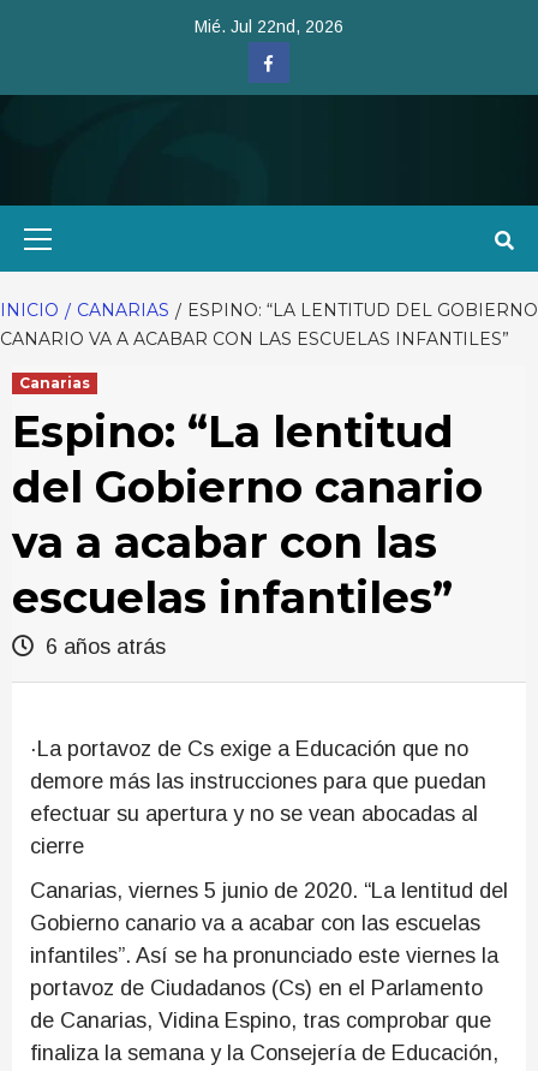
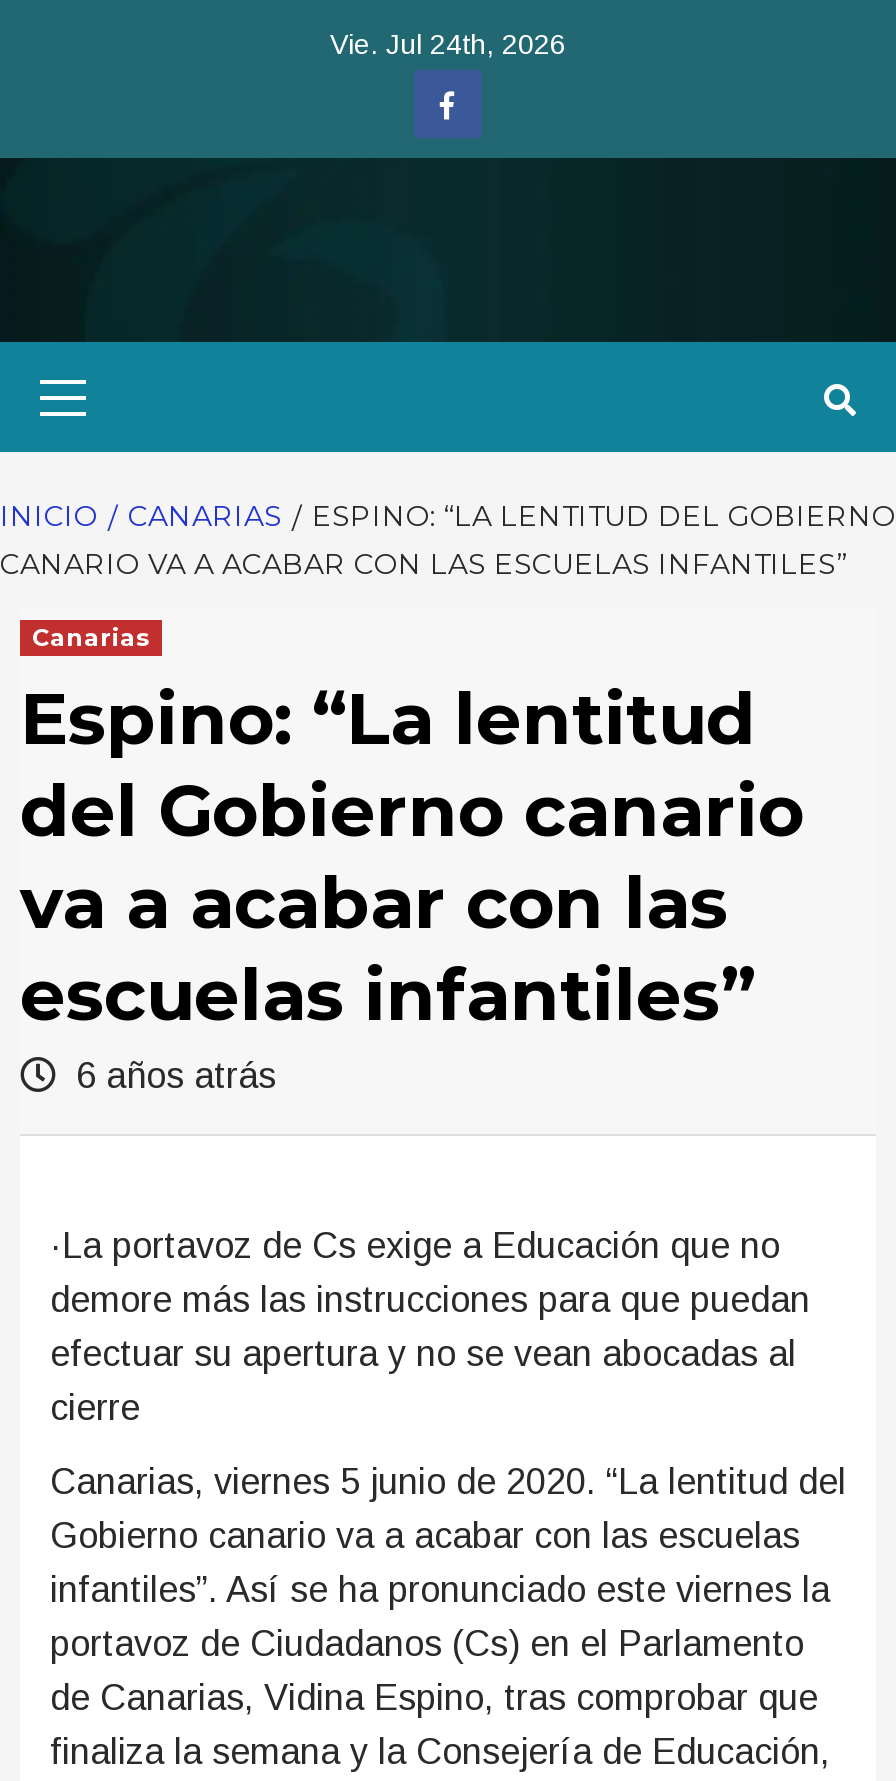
[195,17,343,36] Mié. Jul 22nd, 2026 -> [330,28,566,60] Vie. Jul 24th, 2026

